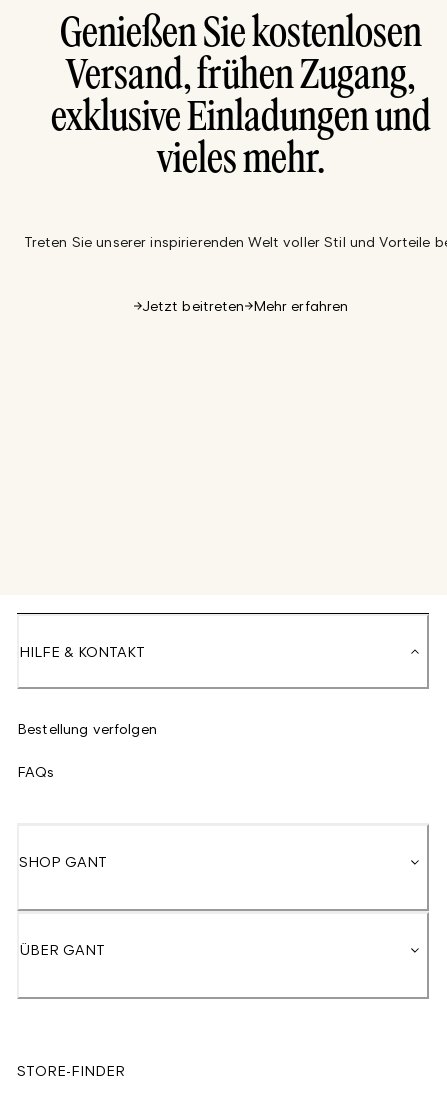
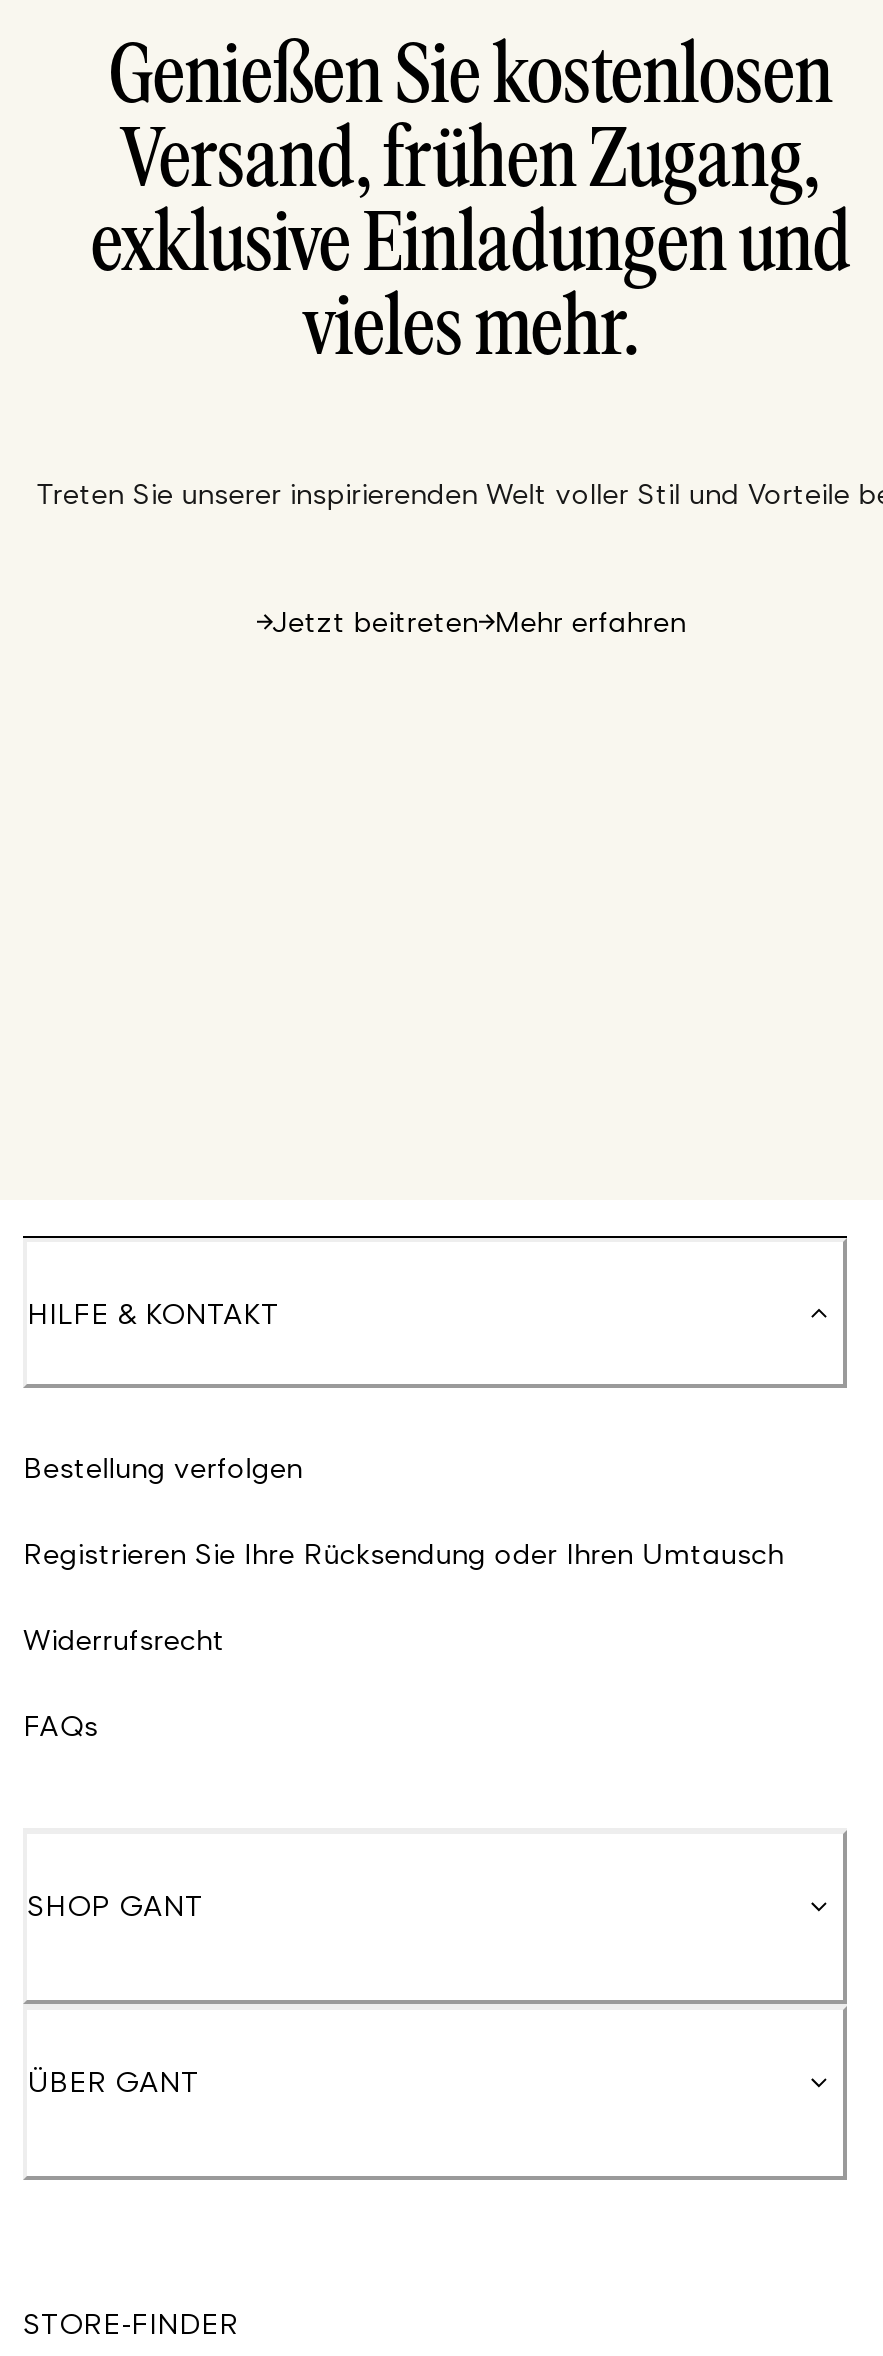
none -> [23,1537,784,1657] Registrieren Sie Ihre Rücksendung oder Ihren Umtausch | Widerrufsrecht

